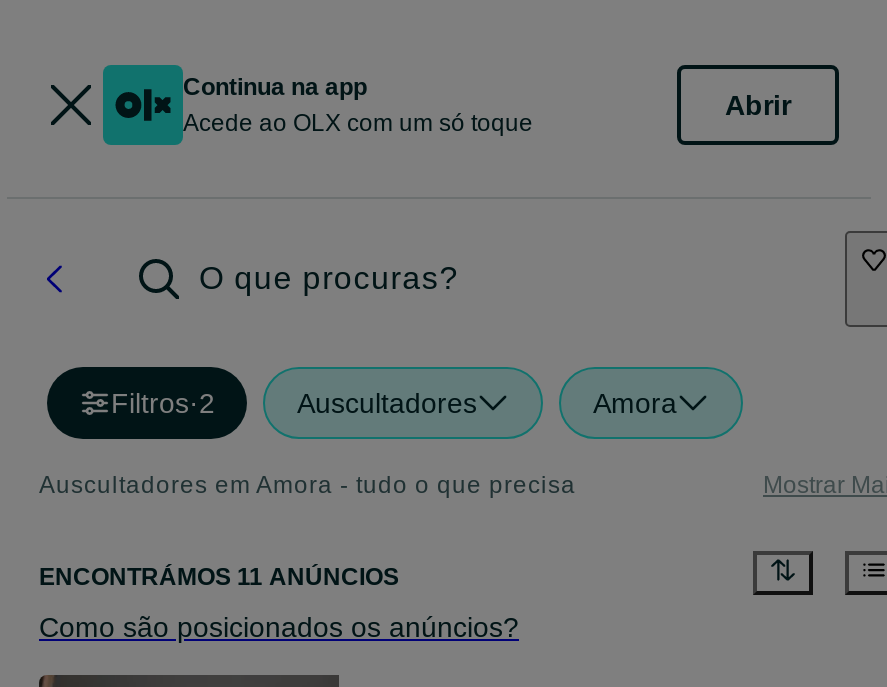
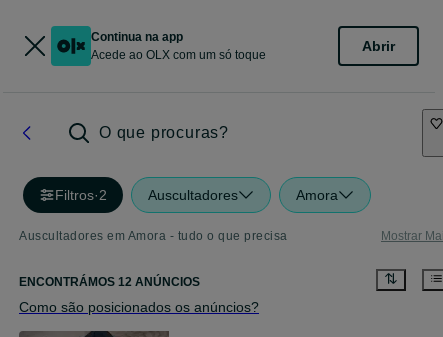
[39,564,399,592] ENCONTRÁMOS 11 ANÚNCIOS -> [19,275,200,289] ENCONTRÁMOS 12 ANÚNCIOS

